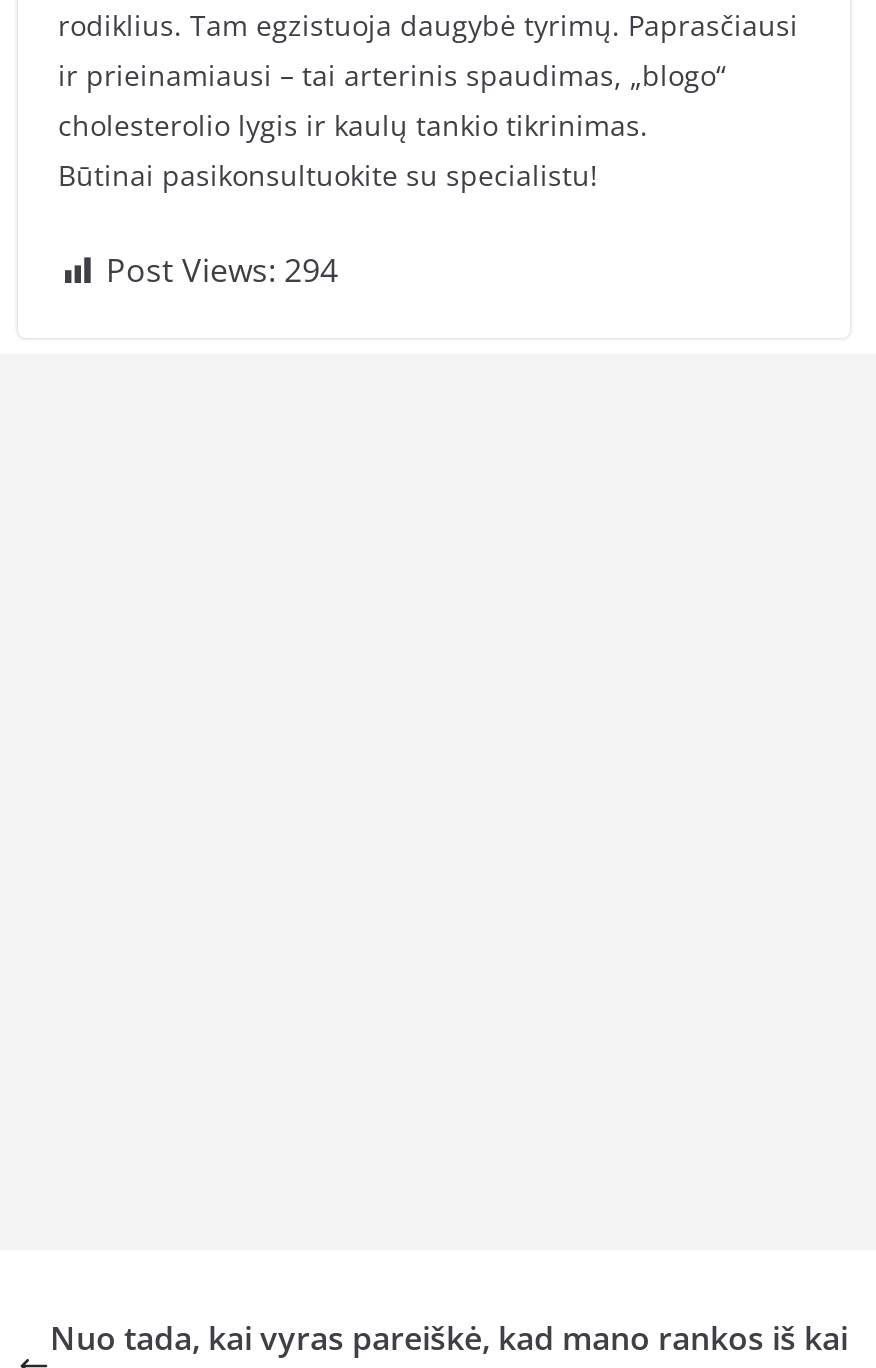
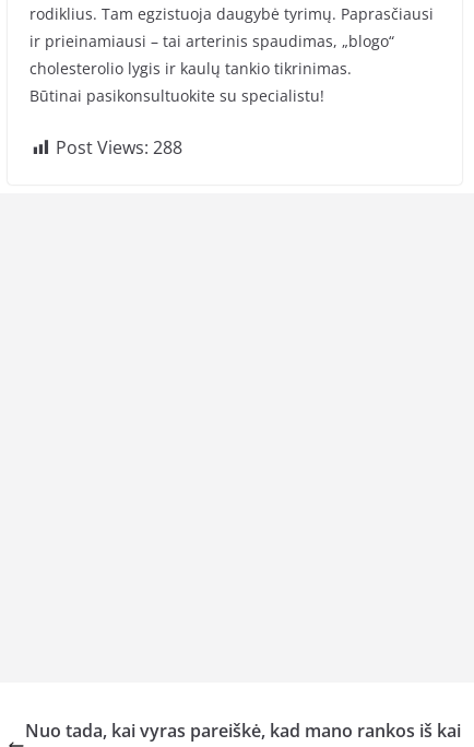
[106,249,338,293] Post Views: 294 -> [56,136,182,160] Post Views: 288

